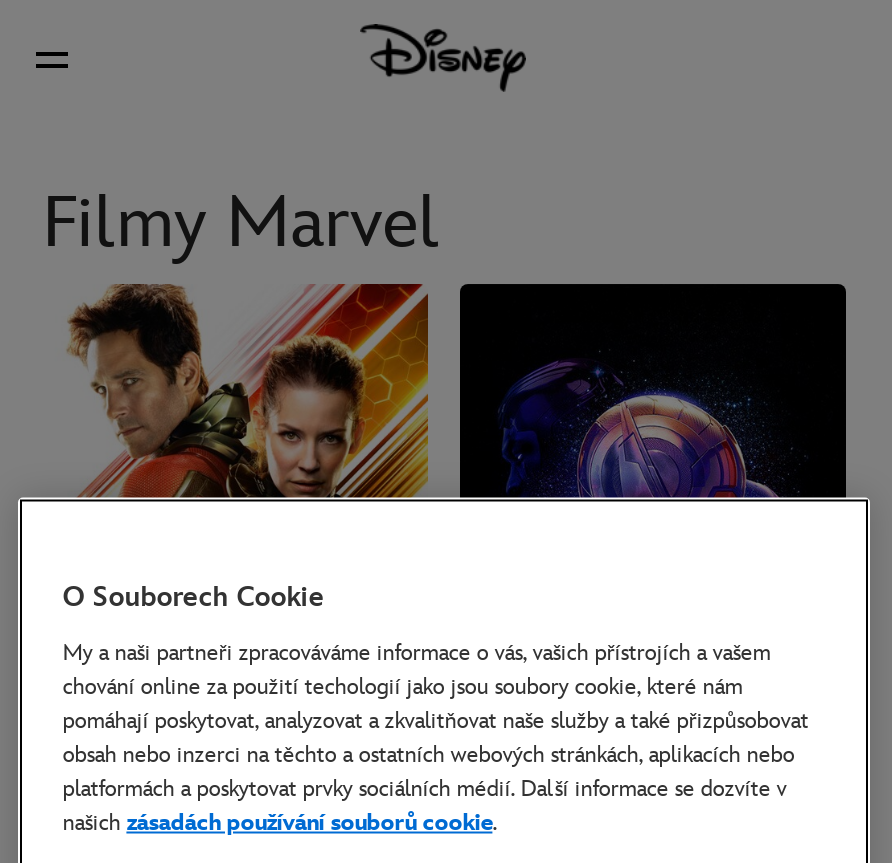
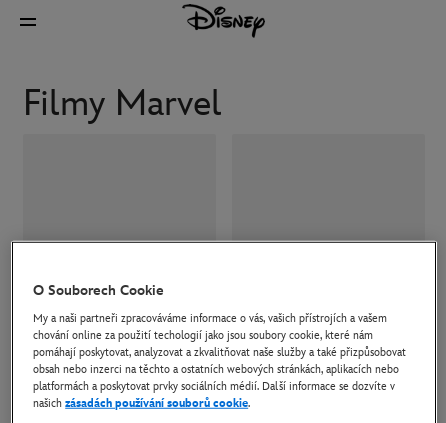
[68,282,430,498] [image] -> none
[458,282,848,498] [image] -> none

